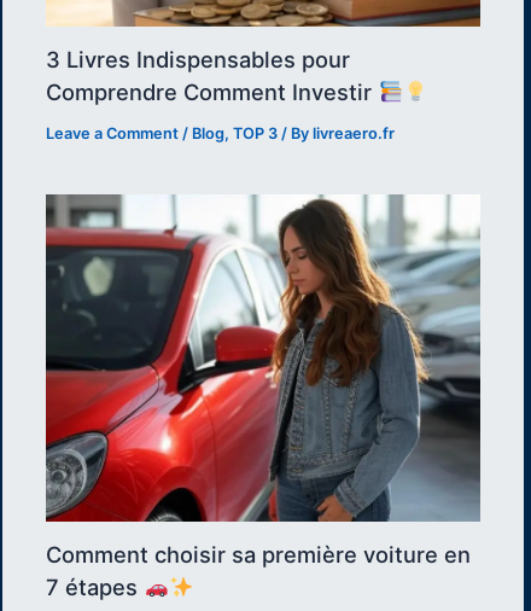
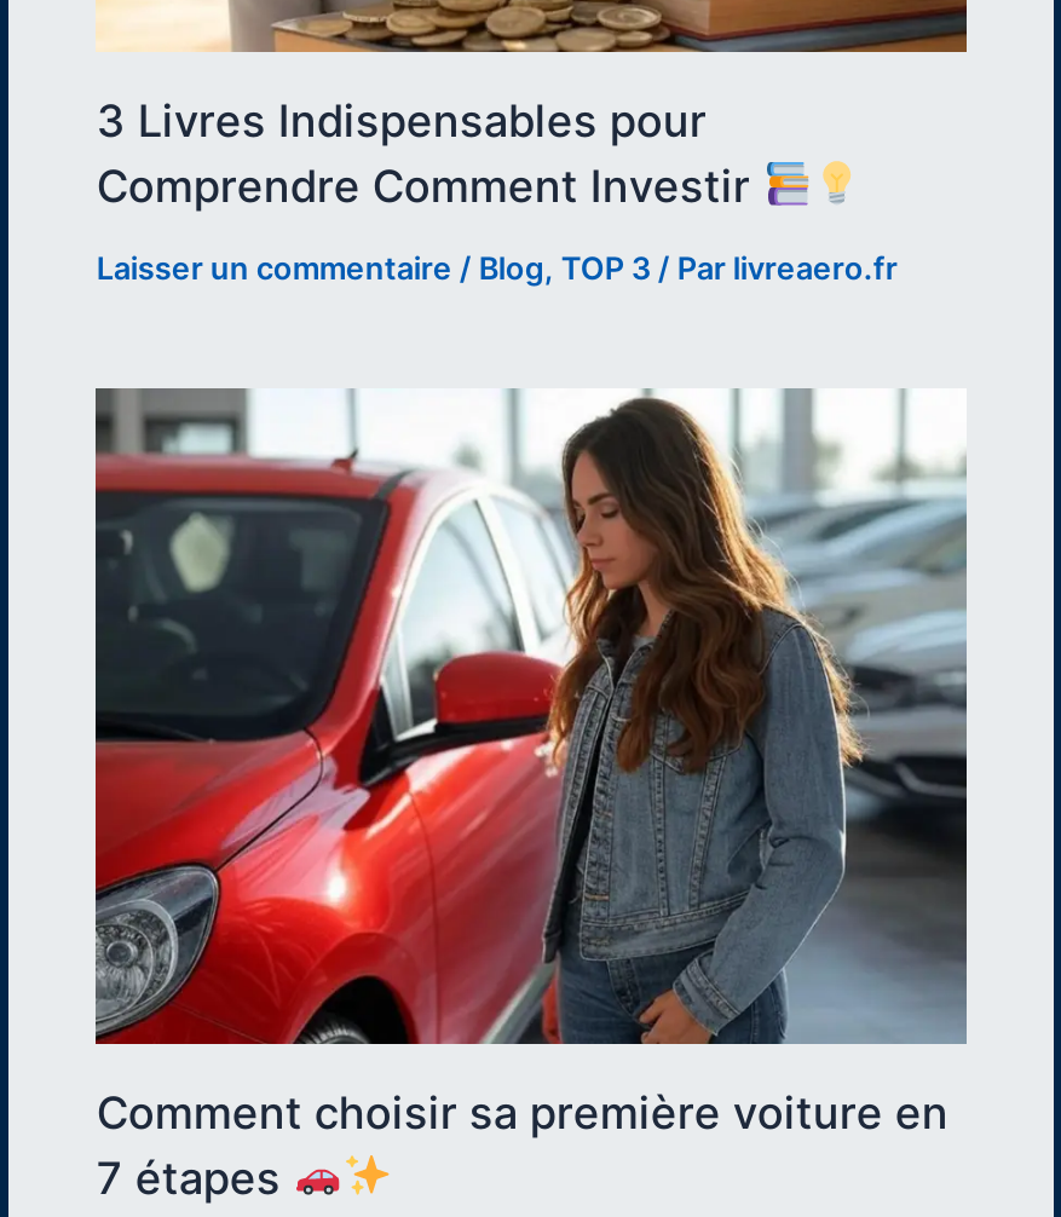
[46,125,395,143] Leave a Comment / Blog, TOP 3 / By livreaero.fr -> [96,250,897,286] Laisser un commentaire / Blog, TOP 3 / Par livreaero.fr

